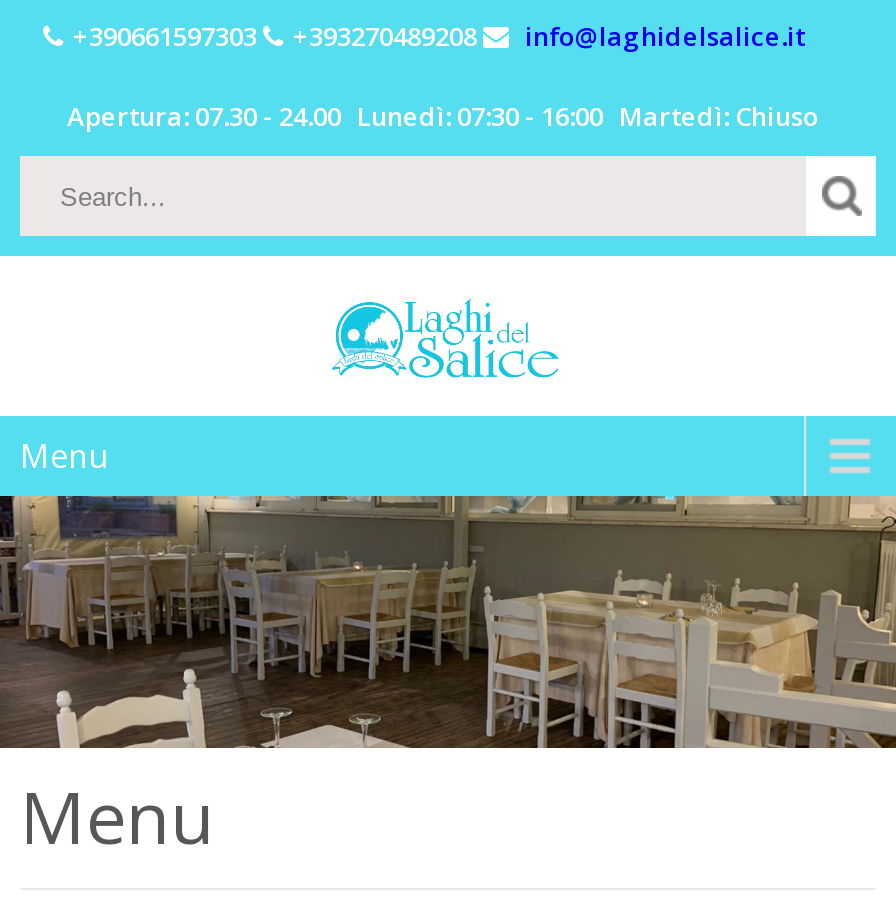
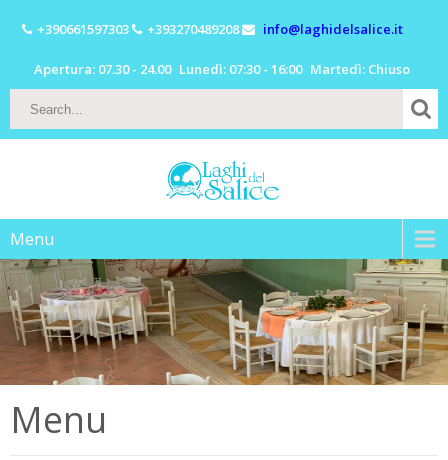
[6,494,890,750] [image] -> [3,258,445,386] [image]

